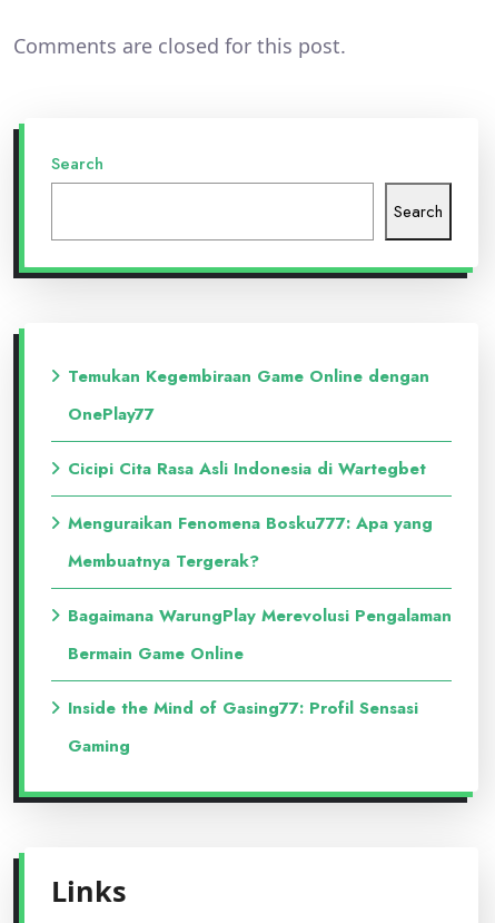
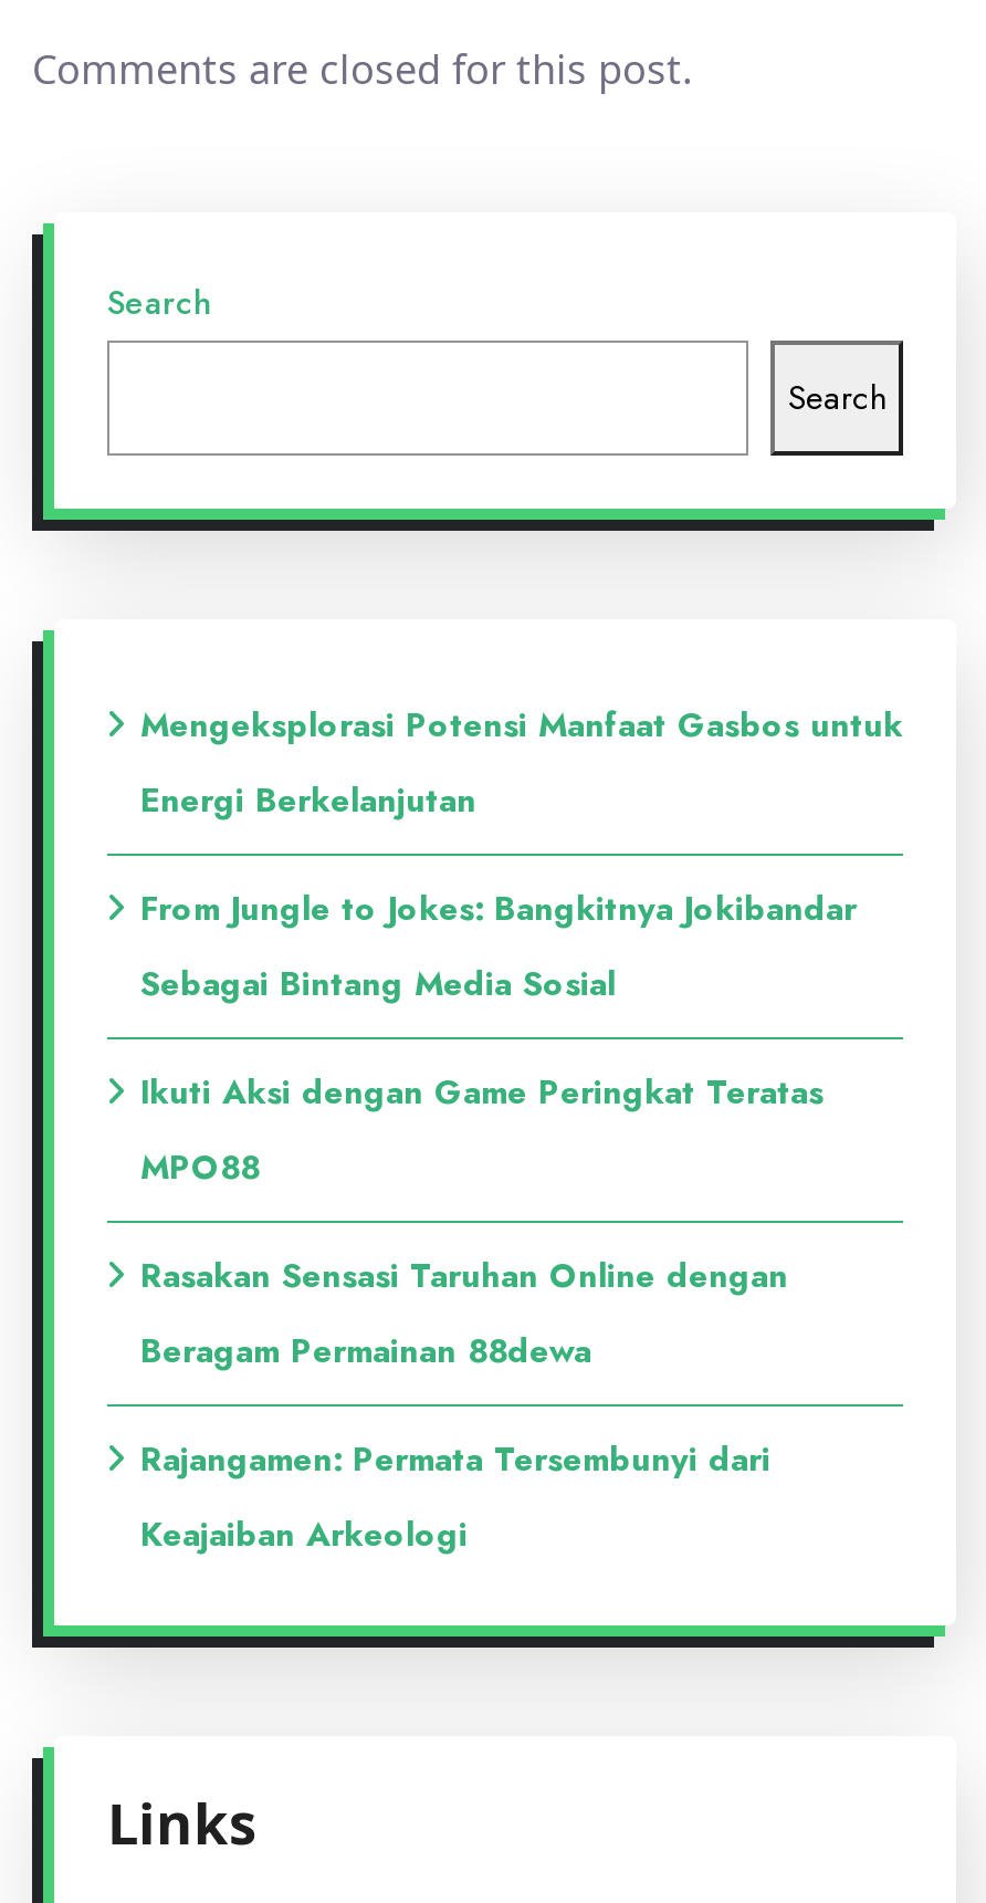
[68,364,452,758] Temukan Kegembiraan Game Online dengan | OnePlay77 | Cicipi Cita Rasa Asli Indonesia di Wartegbet | Menguraikan Fenomena Bosku777: Apa yang | Membuatnya Tergerak? | Bagaimana WarungPlay Merevolusi Pengalaman | Bermain Game Online | Inside the Mind of Gasing77: Profil Sensasi | Gaming -> [140,701,903,1559] Mengeksplorasi Potensi Manfaat Gasbos untuk | Energi Berkelanjutan | From Jungle to Jokes: Bangkitnya Jokibandar | Sebagai Bintang Media Sosial | Ikuti Aksi dengan Game Peringkat Teratas | MPO88 | Rasakan Sensasi Taruhan Online dengan | Beragam Permainan 88dewa | Rajangamen: Permata Tersembunyi dari | Keajaiban Arkeologi

